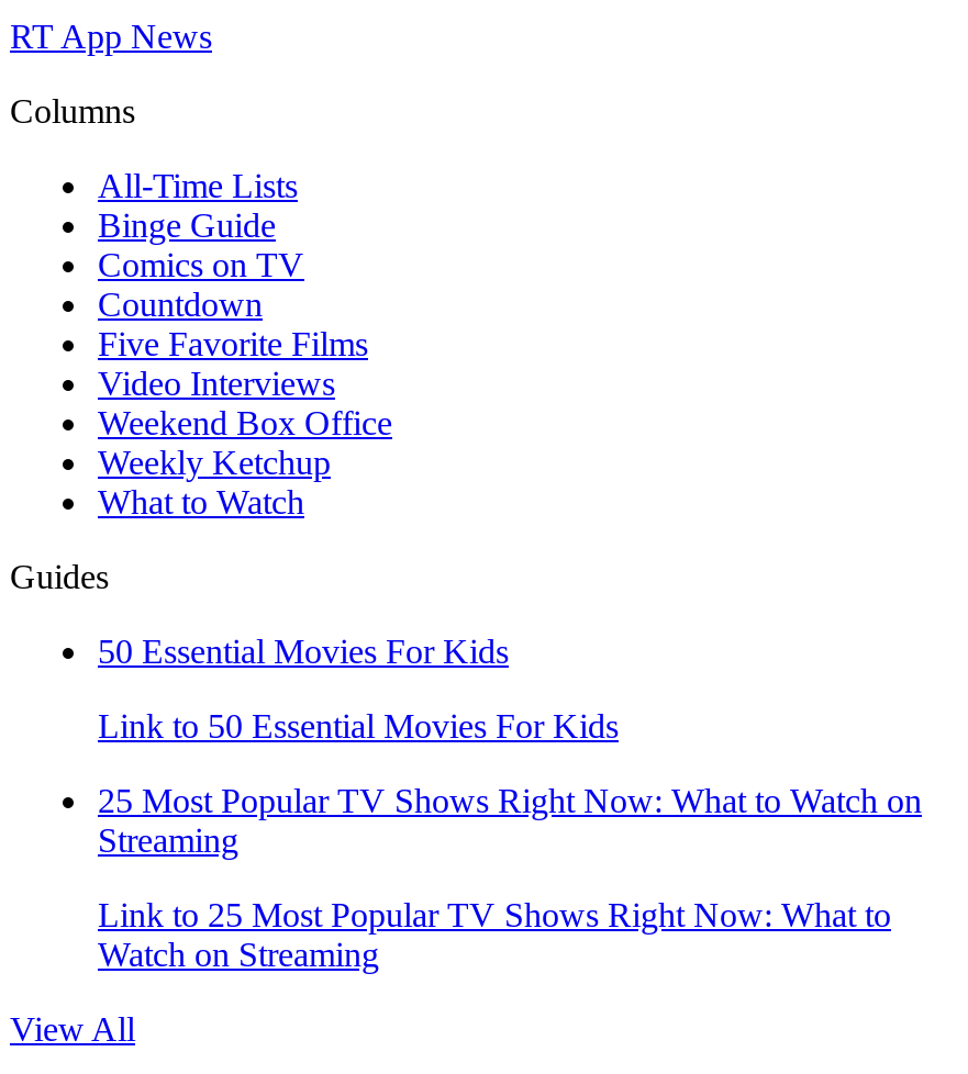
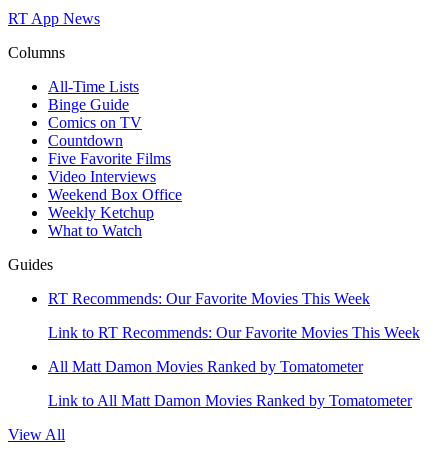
[98,633,509,670] 50 Essential Movies For Kids -> [48,290,370,307] RT Recommends: Our Favorite Movies This Week
[98,707,619,745] Link to 50 Essential Movies For Kids -> [48,324,420,341] Link to RT Recommends: Our Favorite Movies This Week
[98,782,922,859] 25 Most Popular TV Shows Right Now: What to Watch on | Streaming -> [48,358,363,375] All Matt Damon Movies Ranked by Tomatometer
[98,896,891,973] Link to 25 Most Popular TV Shows Right Now: What to | Watch on Streaming -> [48,392,412,409] Link to All Matt Damon Movies Ranked by Tomatometer

